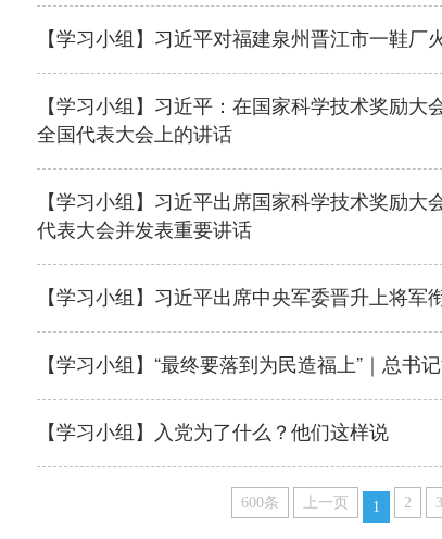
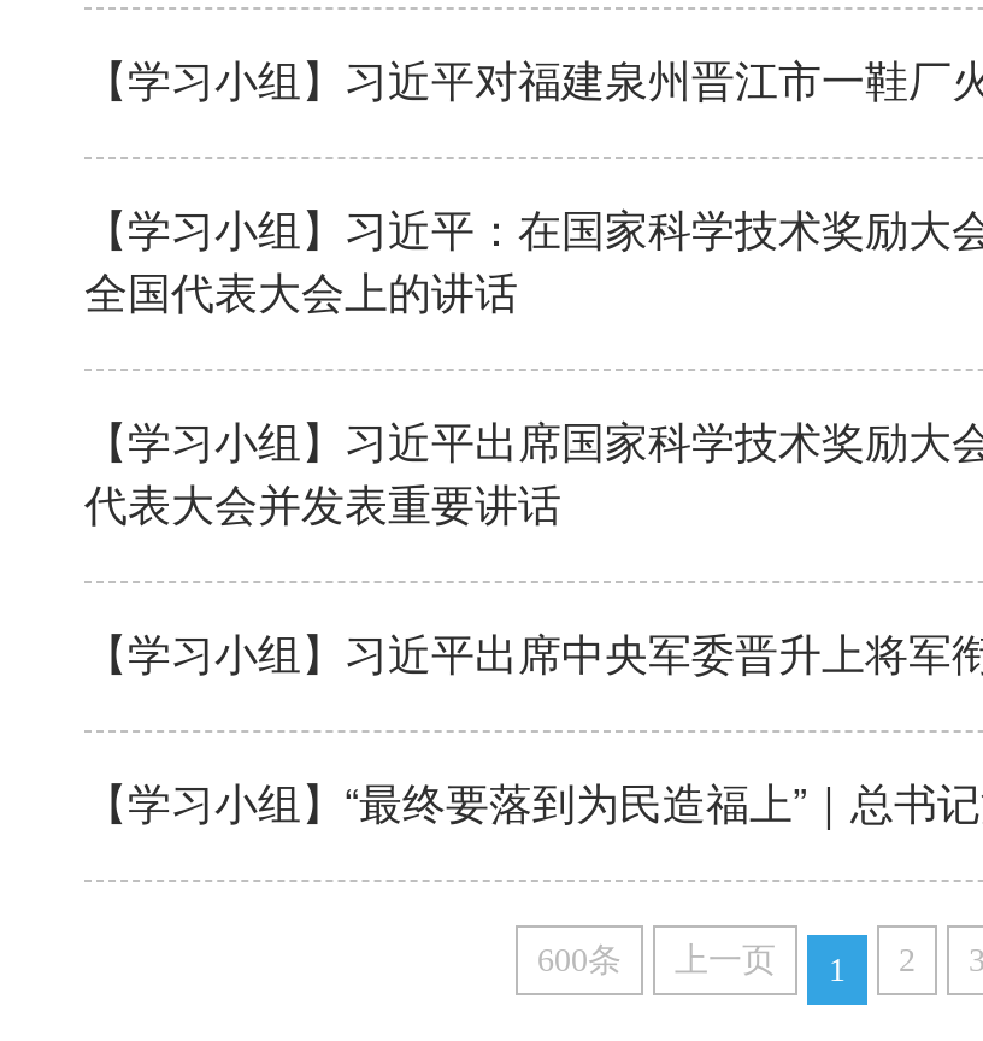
[37,416,389,444] 【学习小组】入党为了什么？他们这样说 -> none

